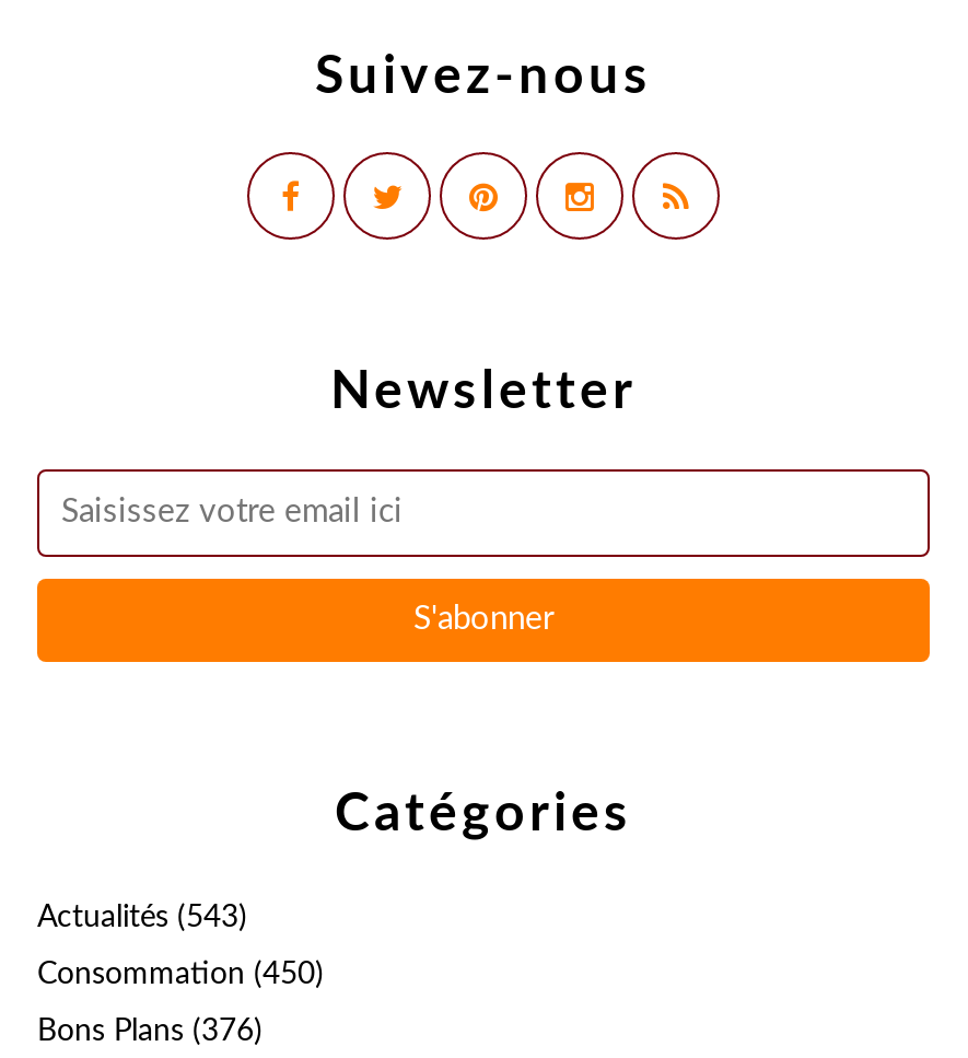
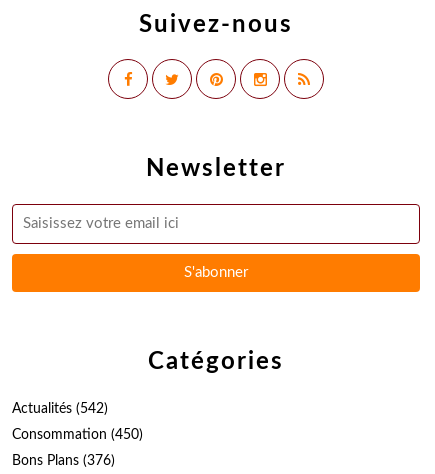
[37,903,247,933] Actualités (543) -> [12,402,108,416] Actualités (542)

